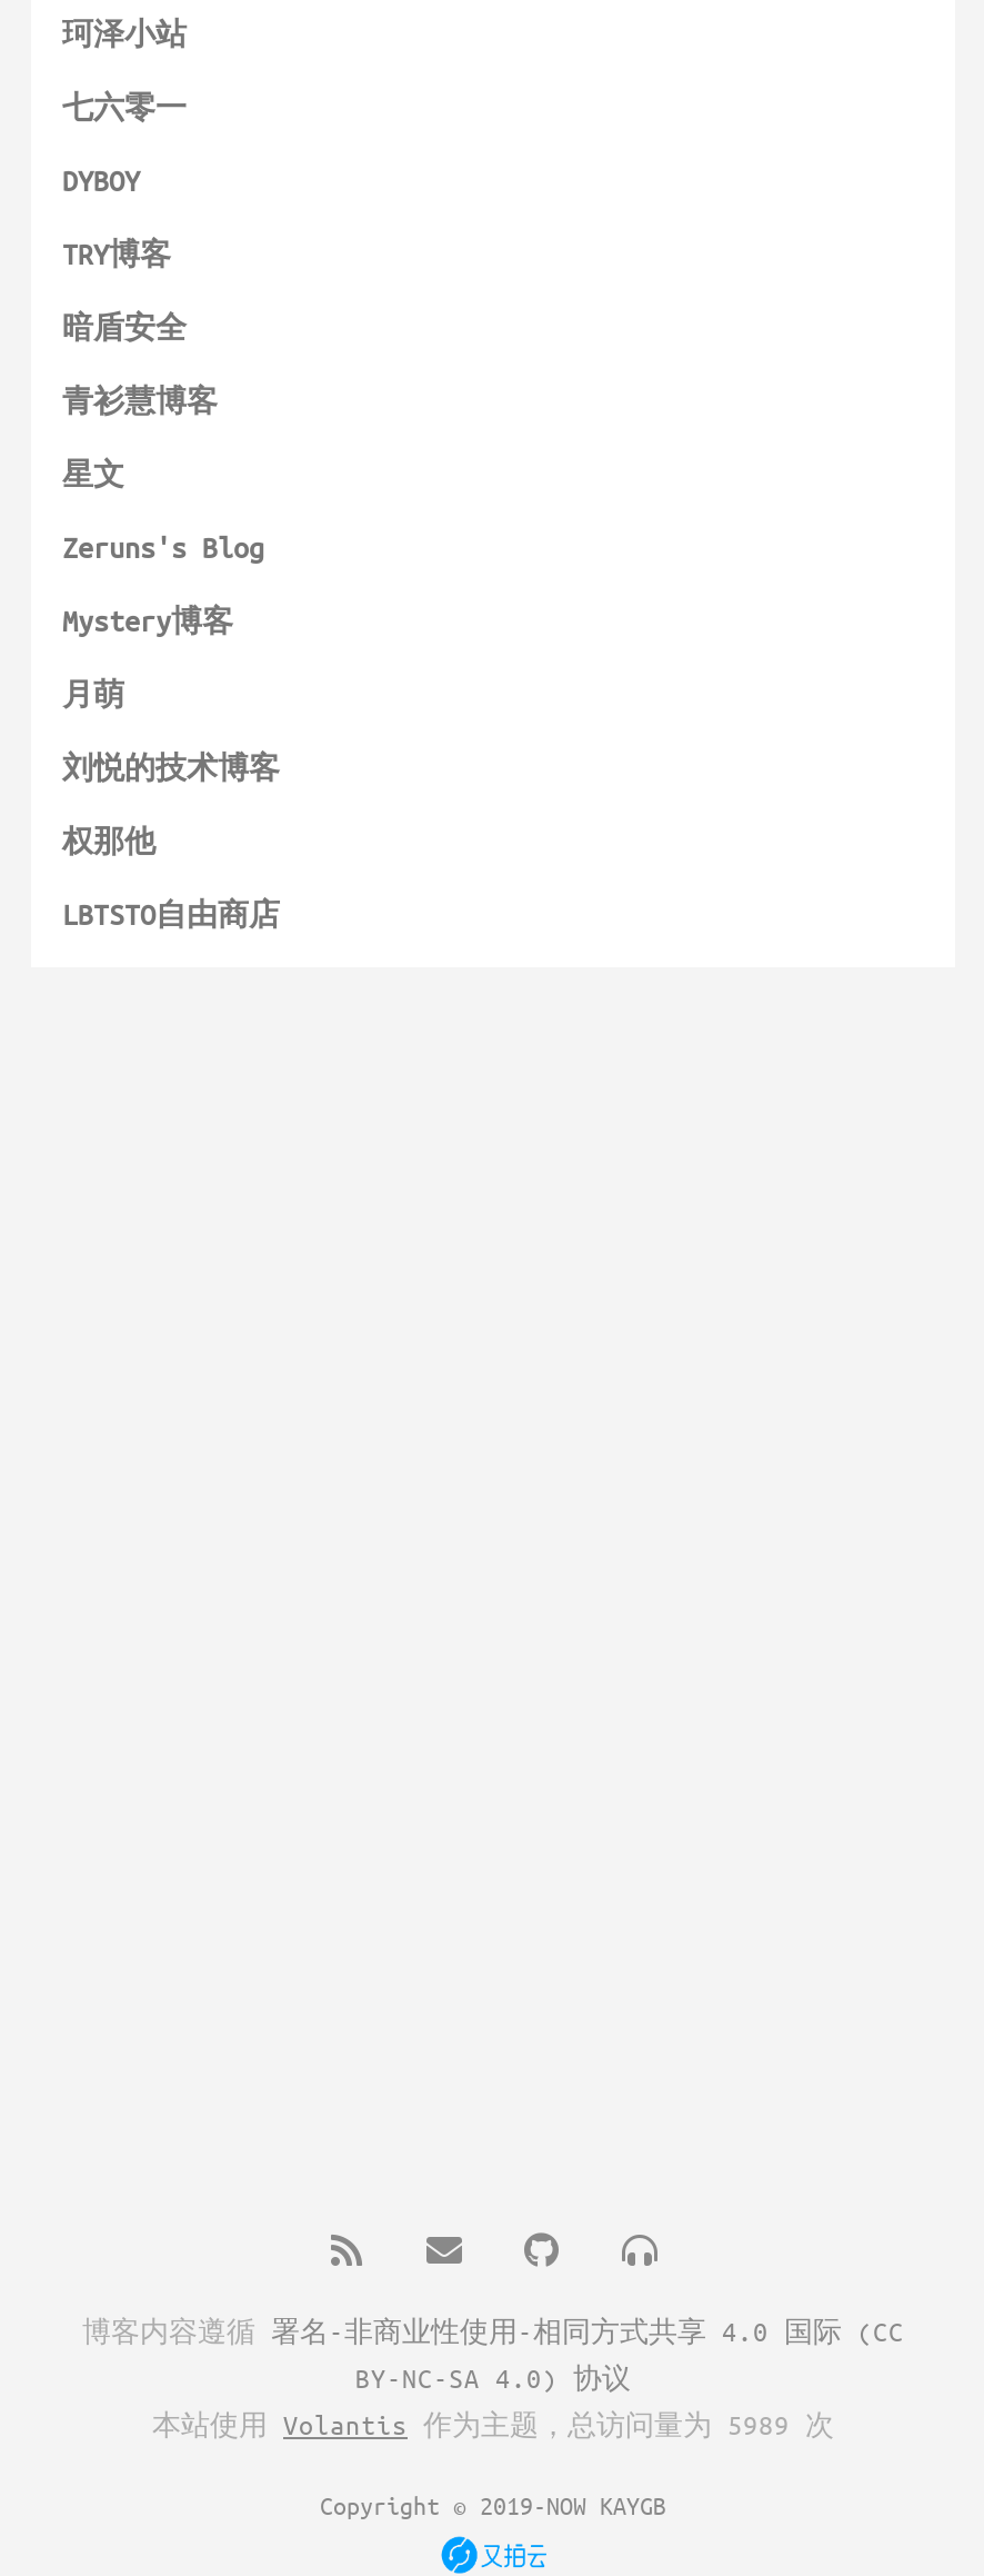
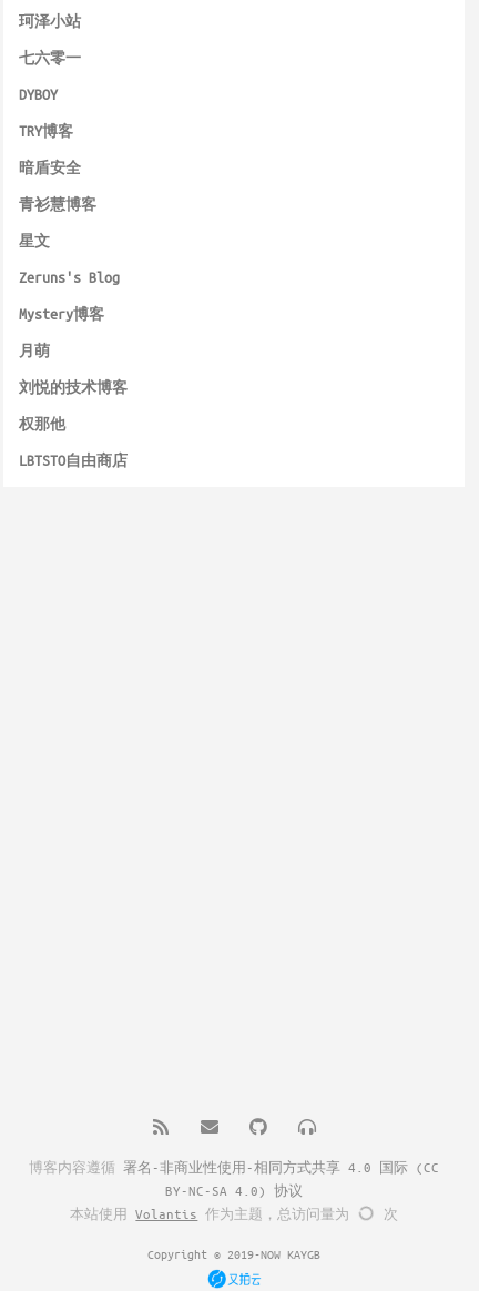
[152,2407,834,2442] 本站使用Volantis作为主题，总访问量为5989次 -> [70,1205,398,1223] 本站使用Volantis作为主题，总访问量为 | 次

